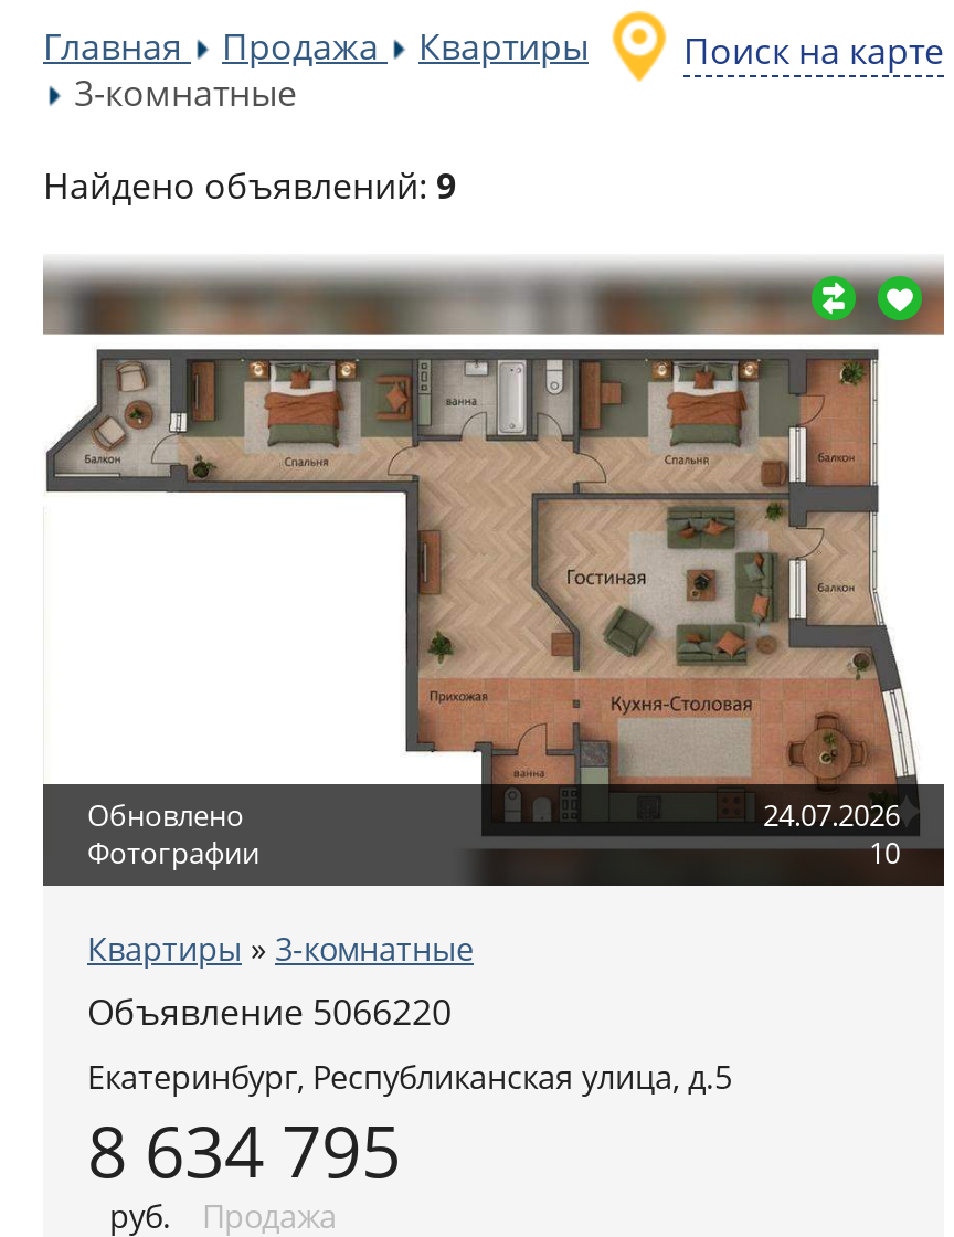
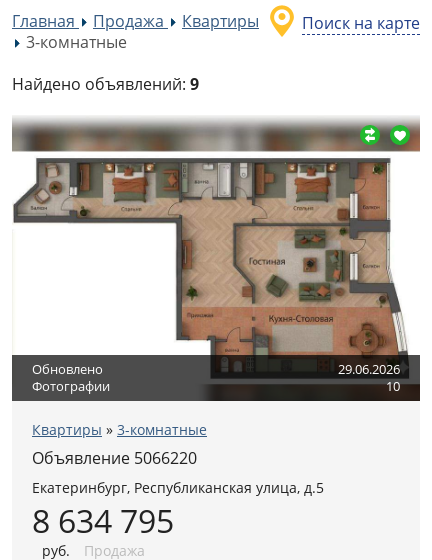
[763,794,900,834] 24.07.2026 -> [338,359,400,377] 29.06.2026

